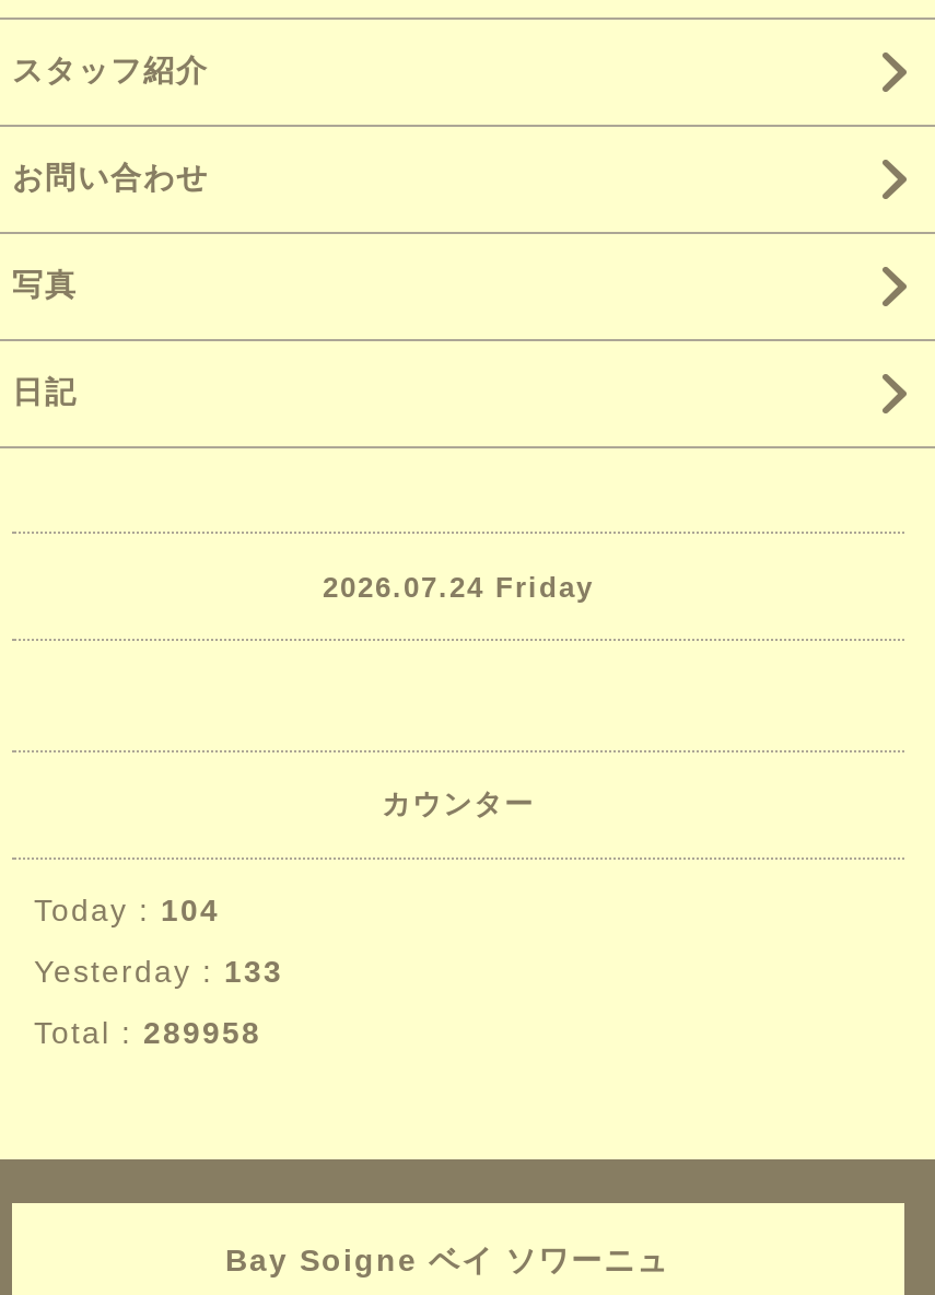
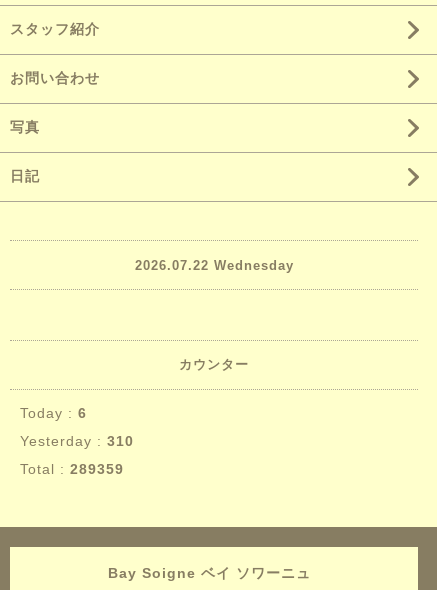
[323,570,594,603] 2026.07.24 Friday -> [134,257,293,272] 2026.07.22 Wednesday
[34,892,220,927] Today : 104 -> [20,405,87,421] Today : 6
[34,954,283,989] Yesterday : 133 -> [20,433,134,449] Yesterday : 310
[34,1015,261,1050] Total : 289958 -> [20,461,124,477] Total : 289359

